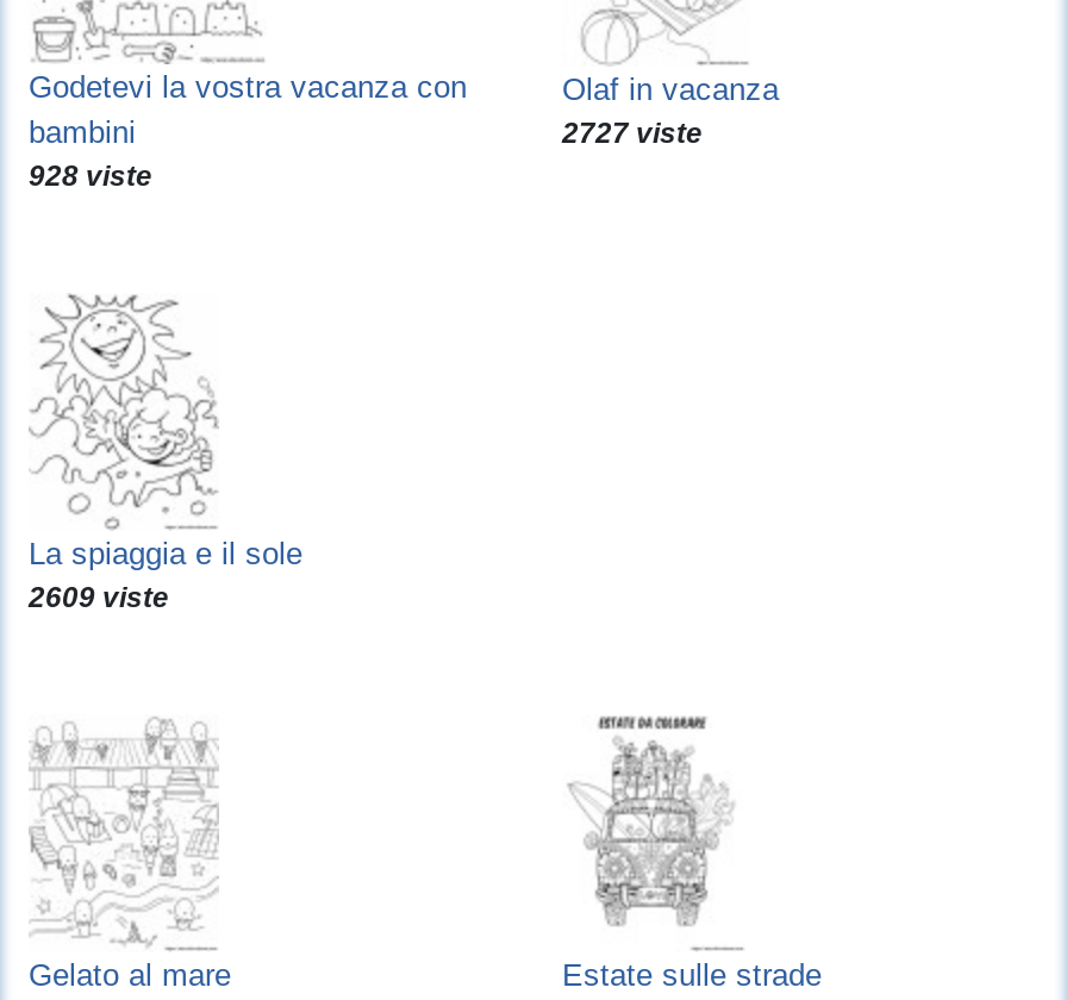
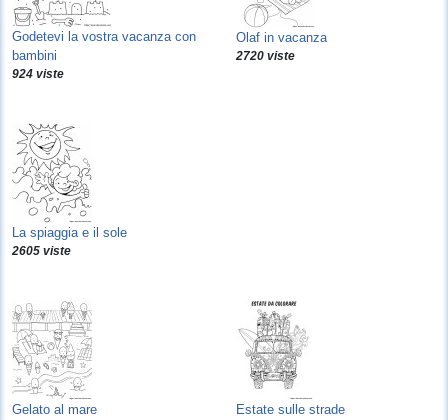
[562,117,703,150] 2727 viste -> [236,49,295,63] 2720 viste
[29,160,152,193] 928 viste -> [12,67,64,81] 924 viste
[29,581,169,614] 2609 viste -> [12,244,71,258] 2605 viste

